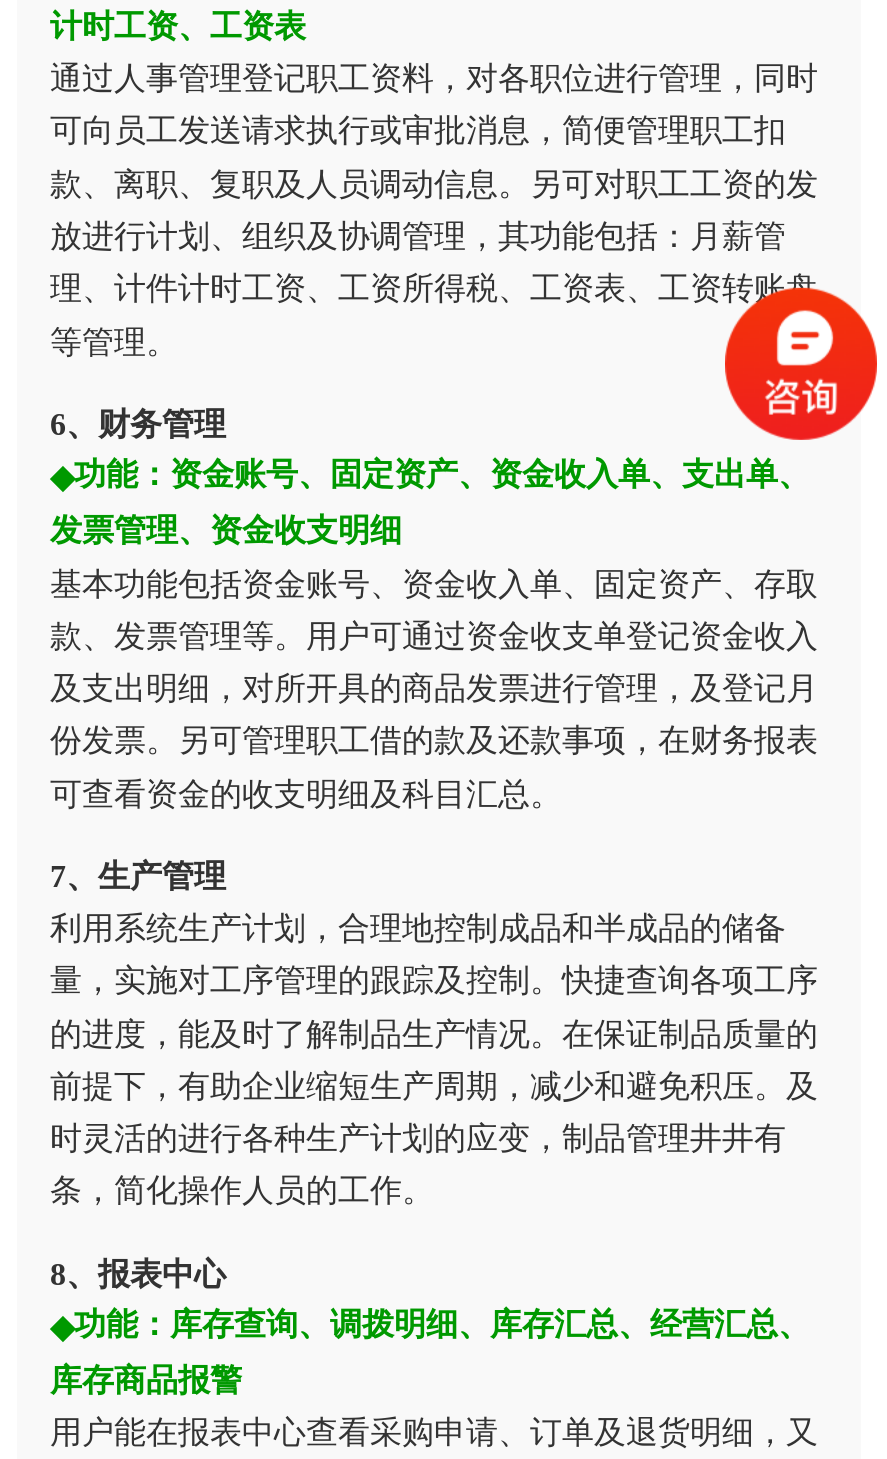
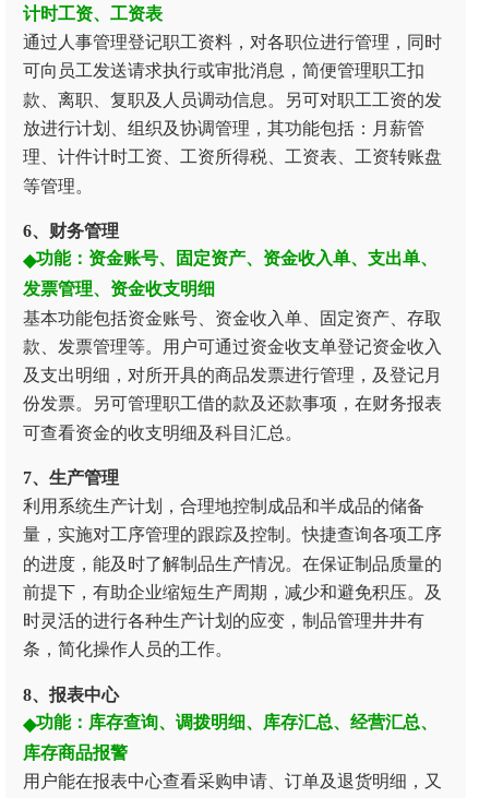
[723,290,879,442] [image] -> none

